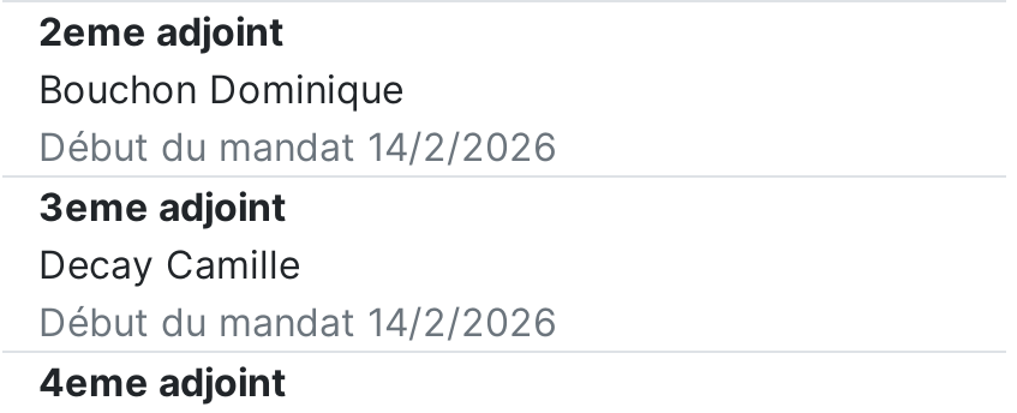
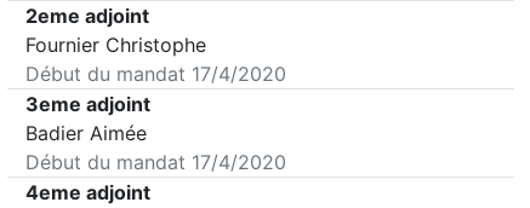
[38,65,557,170] Bouchon Dominique | Début du mandat 14/2/2026 -> [25,33,286,86] Fournier Christophe | Début du mandat 17/4/2020
[38,240,557,346] Decay Camille | Début du mandat 14/2/2026 -> [25,121,286,174] Badier Aimée | Début du mandat 17/4/2020

